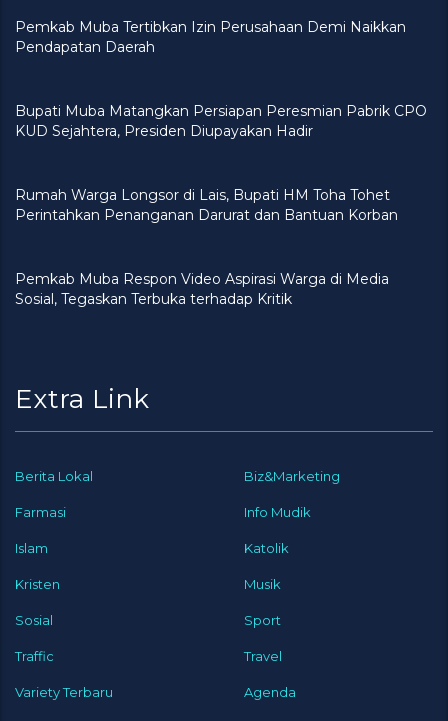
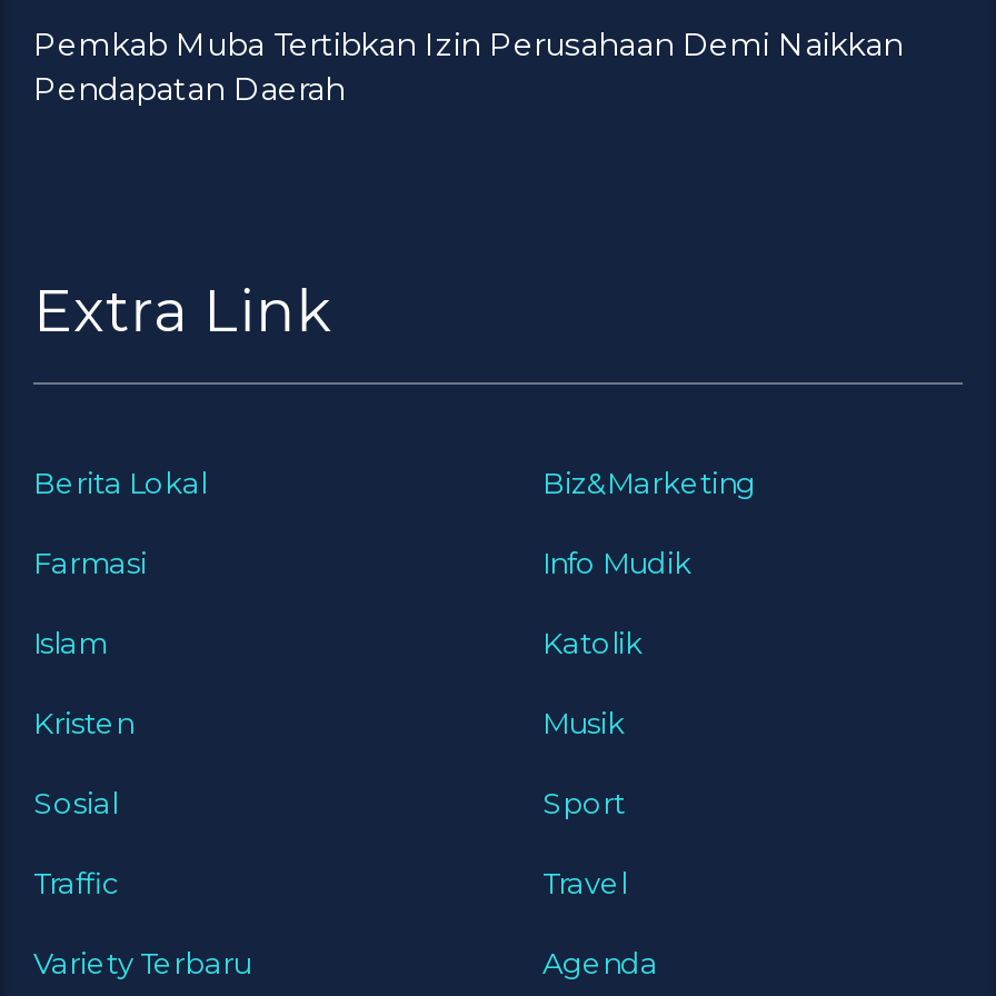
[15,102,427,140] Bupati Muba Matangkan Persiapan Peresmian Pabrik CPO | KUD Sejahtera, Presiden Diupayakan Hadir -> none
[15,186,398,224] Rumah Warga Longsor di Lais, Bupati HM Toha Tohet | Perintahkan Penanganan Darurat dan Bantuan Korban -> none
[15,270,389,308] Pemkab Muba Respon Video Aspirasi Warga di Media | Sosial, Tegaskan Terbuka terhadap Kritik -> none

